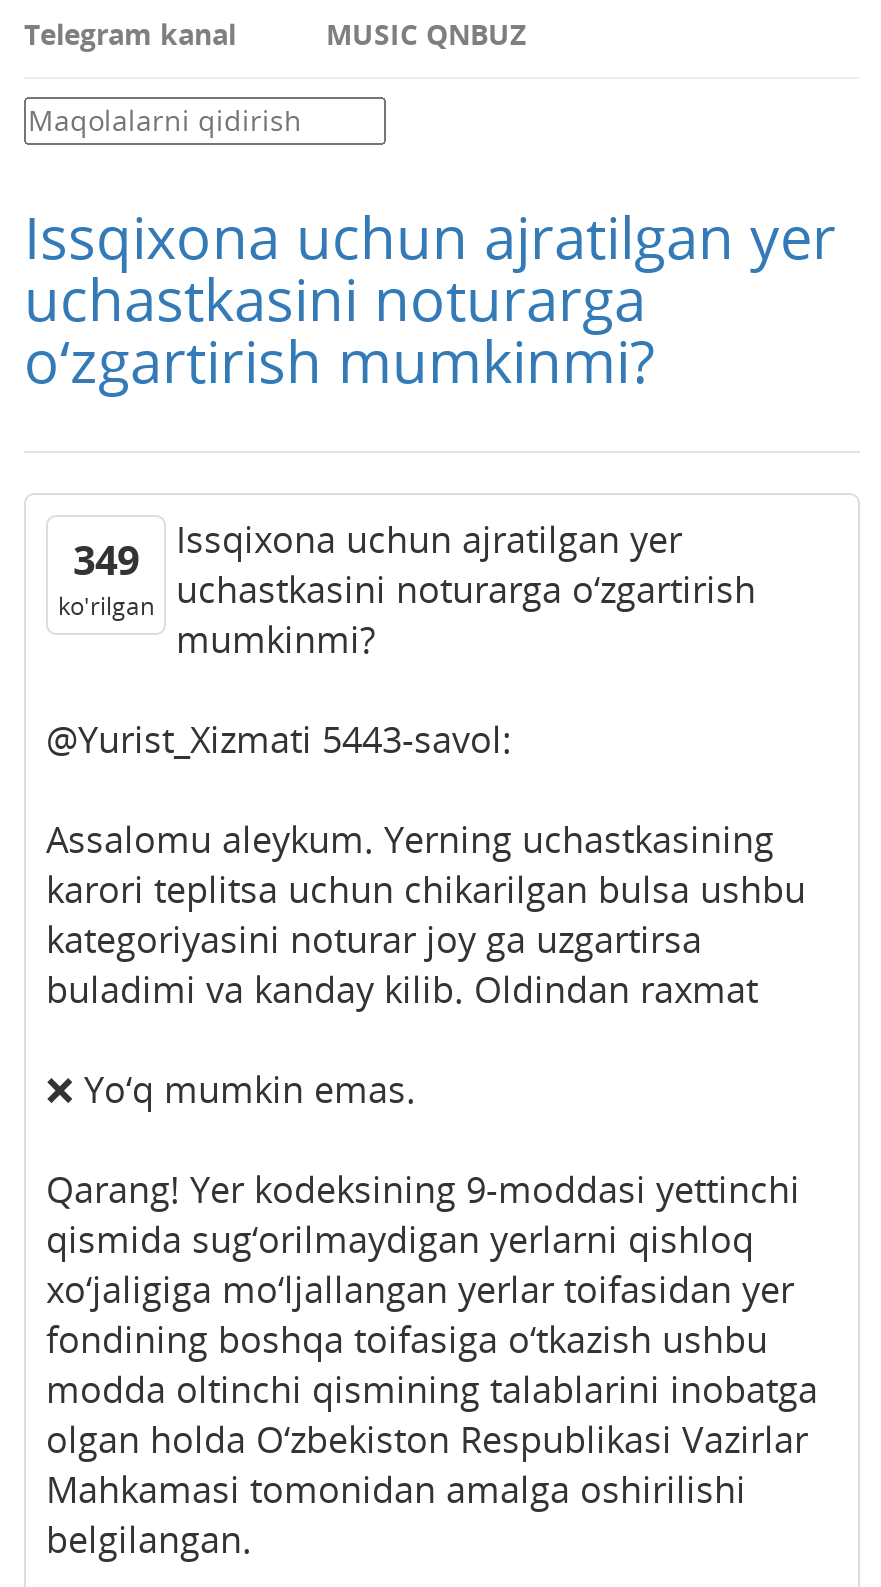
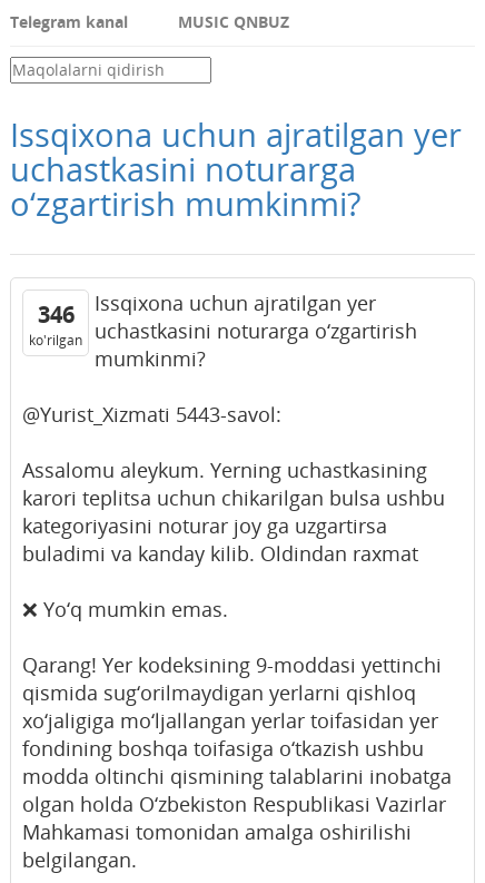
[73,514,682,586] 349 Issqixona uchun ajratilgan yer -> [37,289,376,329] 346 Issqixona uchun ajratilgan yer

